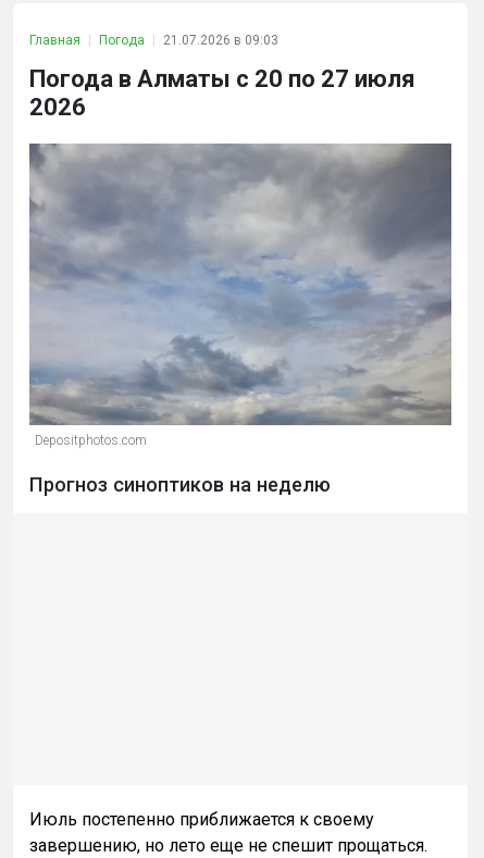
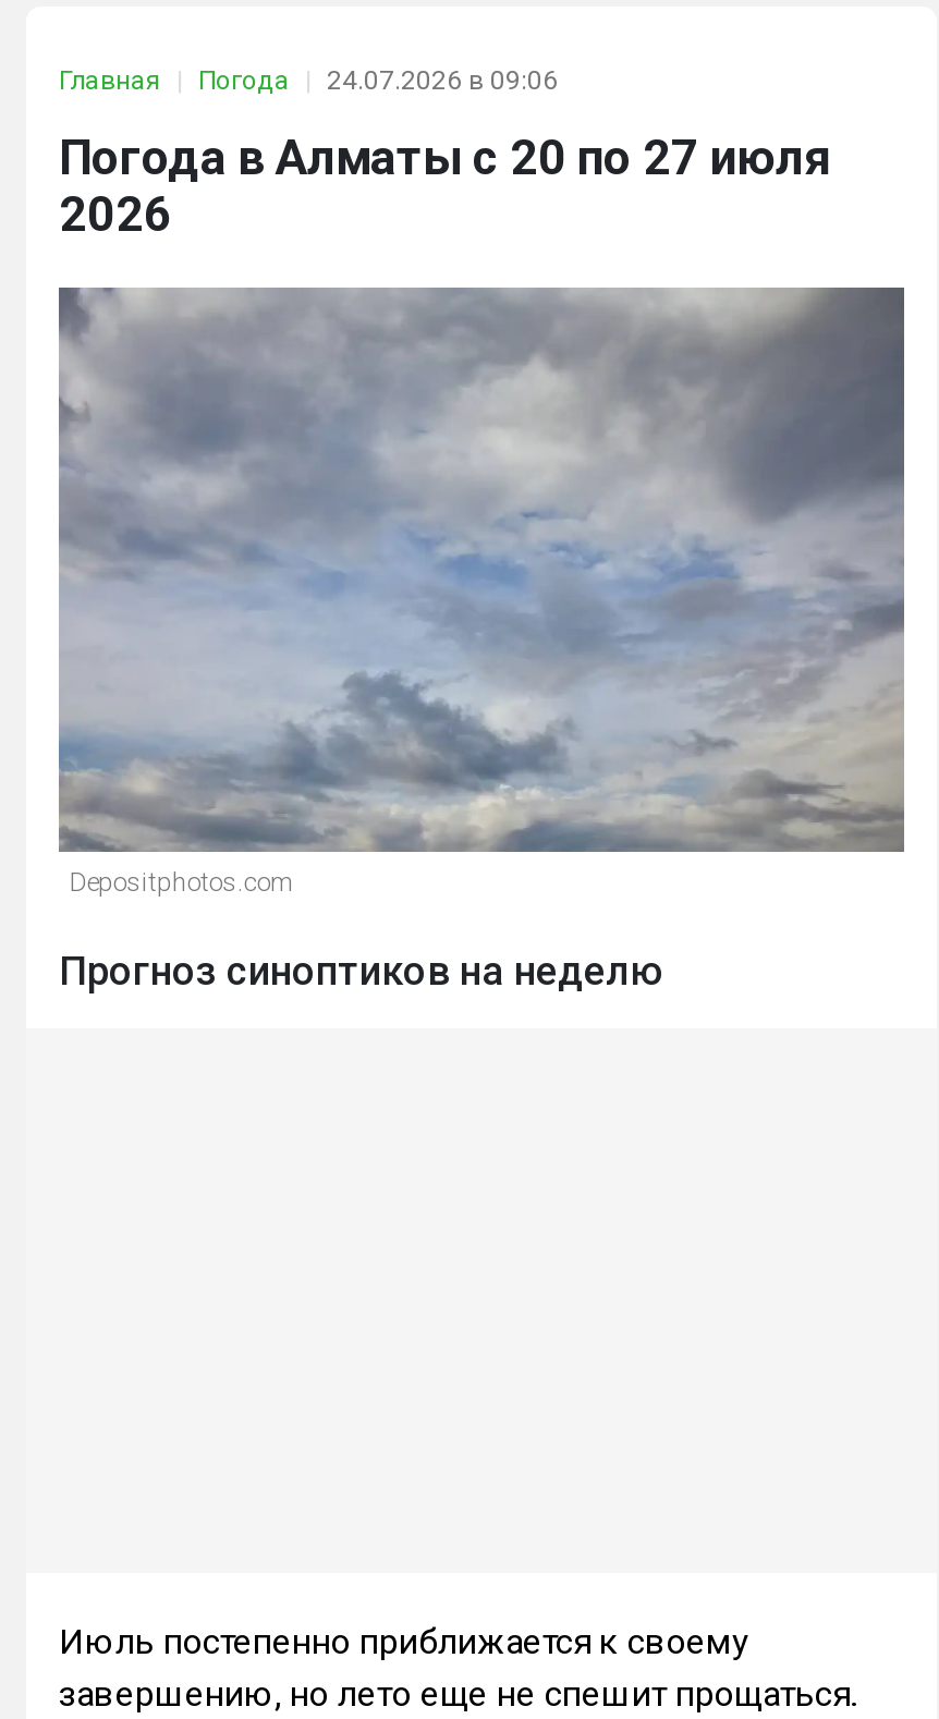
[29,33,278,48] Главная Погода 21.07.2026 в 09:03 -> [59,66,558,96] Главная Погода 24.07.2026 в 09:06

